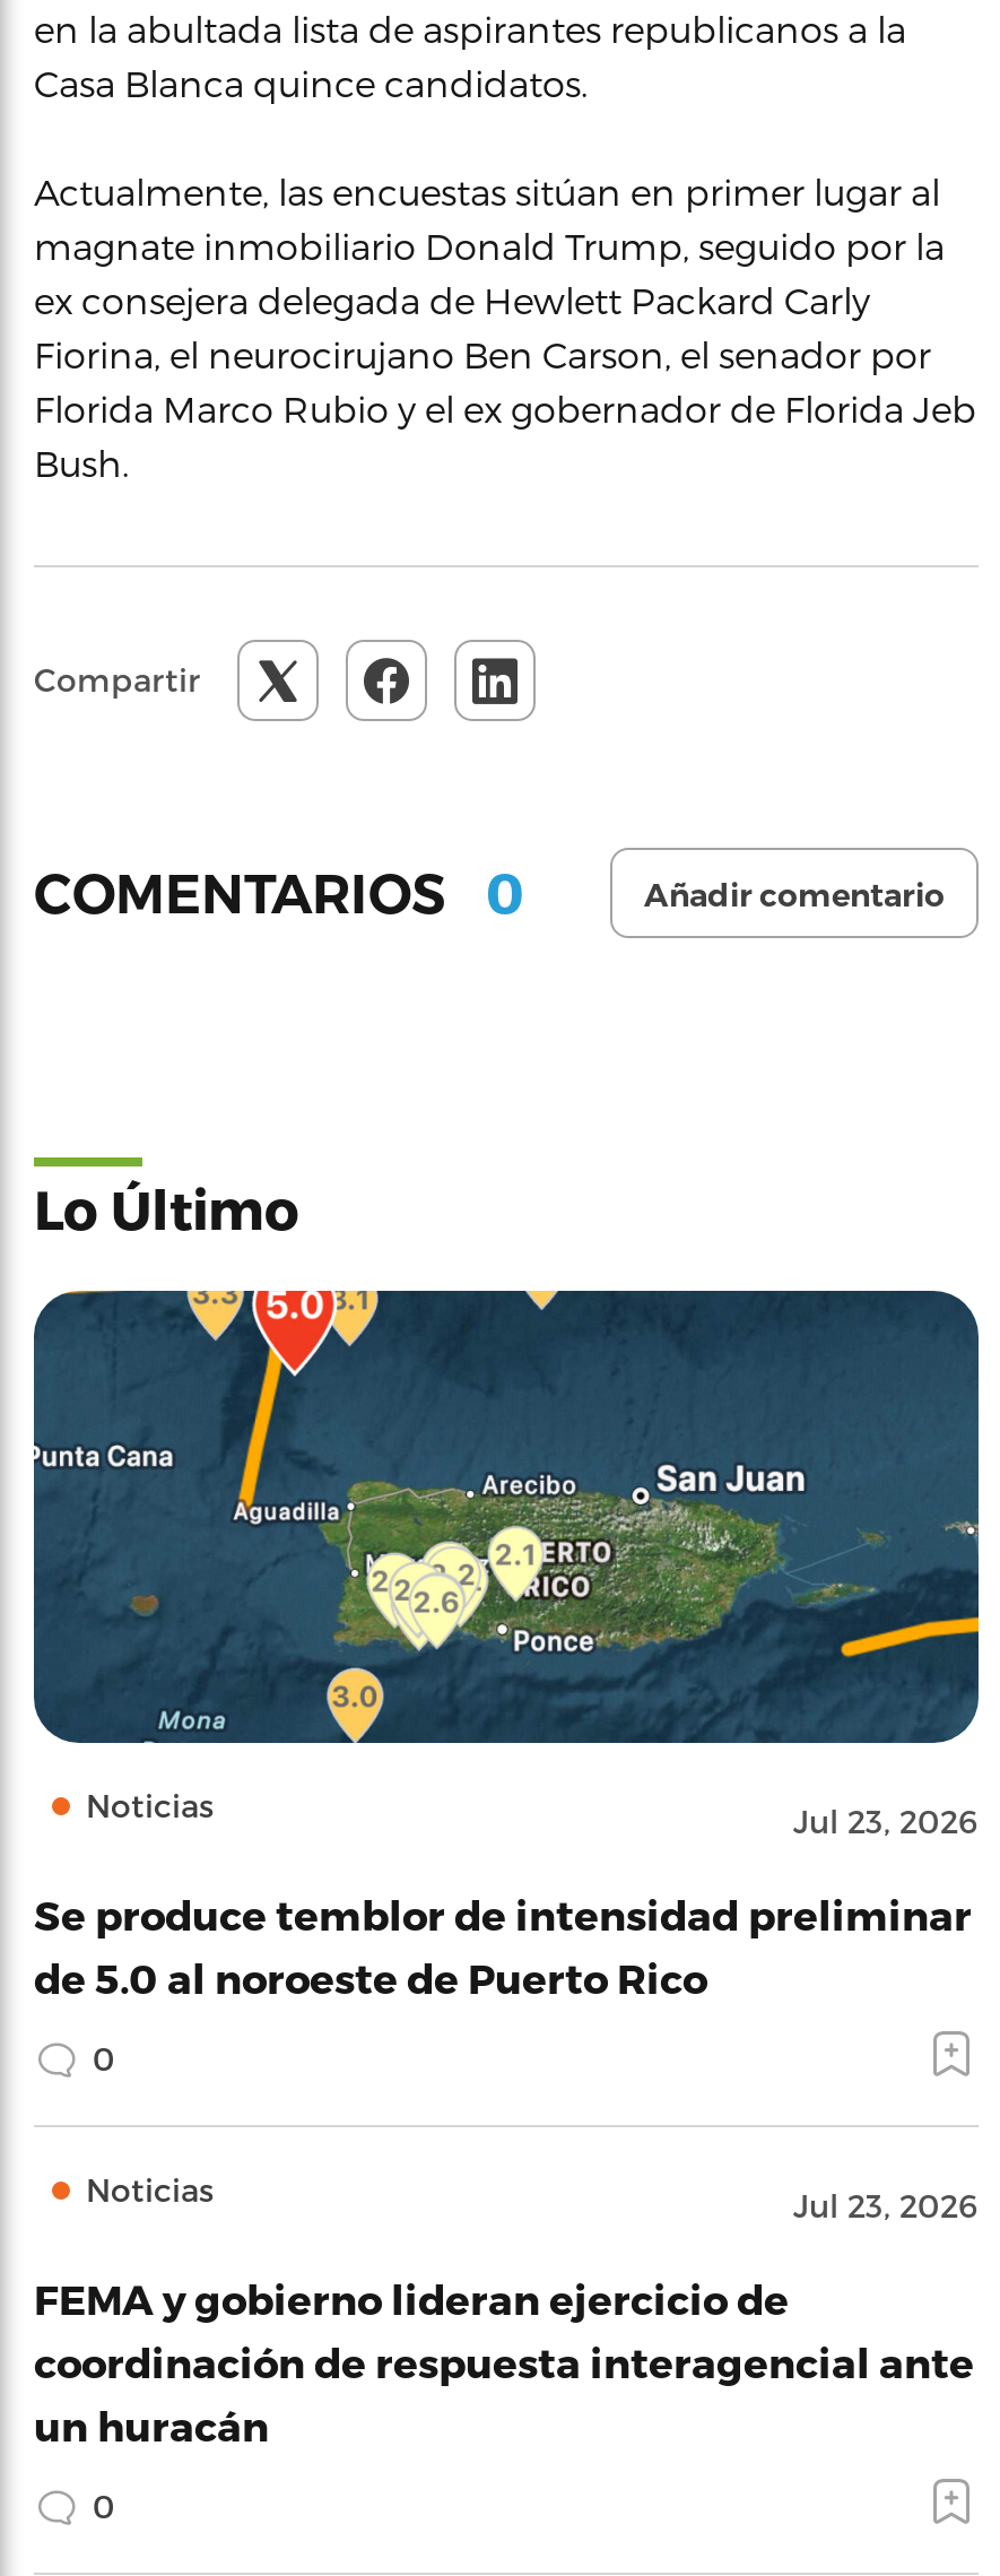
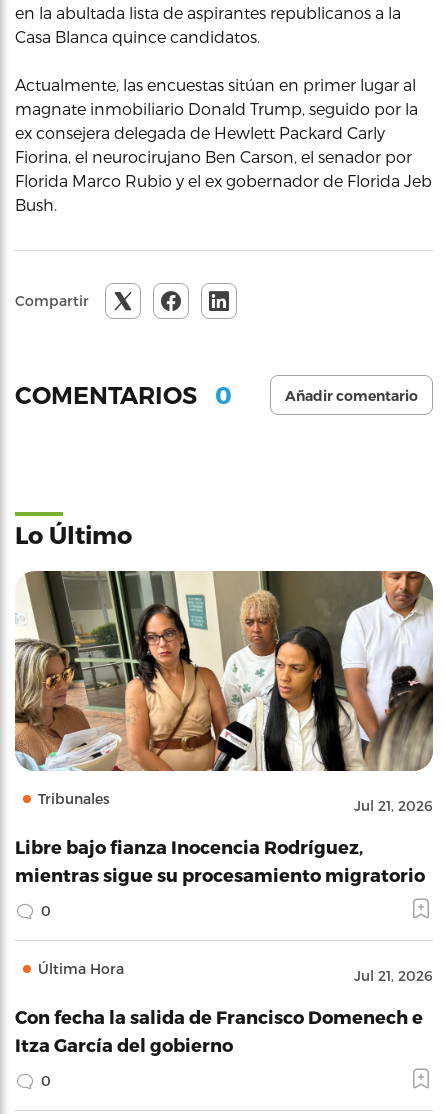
[32,1289,981,1840] [image] | Noticias | Jul 23, 2026 -> [14,570,434,814] [image] | Tribunales | Jul 21, 2026
[34,1890,972,2001] Se produce temblor de intensidad preliminar | de 5.0 al noroeste de Puerto Rico -> [15,836,425,885] Libre bajo fianza Inocencia Rodríguez, | mientras sigue su procesamiento migratorio
[86,2170,979,2224] Noticias | Jul 23, 2026 -> [38,960,433,984] Última Hora | Jul 21, 2026
[34,2274,974,2448] FEMA y gobierno lideran ejercicio de | coordinación de respuesta interagencial ante | un huracán -> [15,1006,423,1055] Con fecha la salida de Francisco Domenech e | Itza García del gobierno

